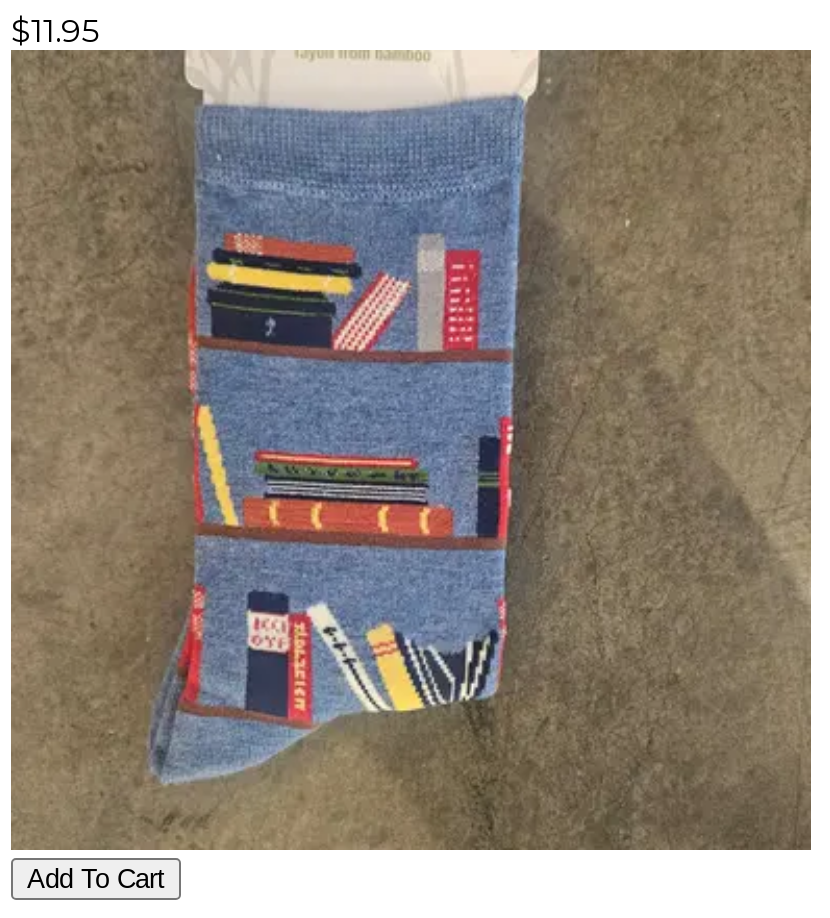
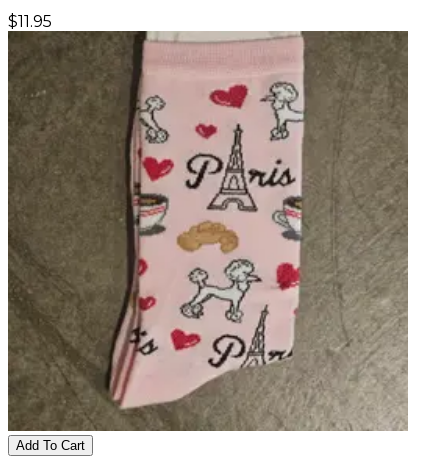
[9,49,811,851] [image] -> [8,30,408,432] [image]

